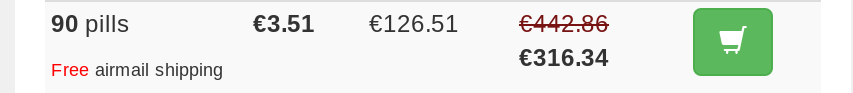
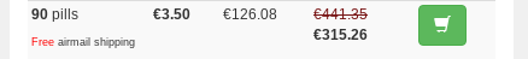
[253,10,315,38] €3.51 -> [153,6,190,23] €3.50
[369,10,459,38] €126.51 -> [223,6,277,23] €126.08
[519,10,609,38] €442.86 -> [313,6,368,23] €441.35
[519,44,609,72] €316.34 -> [313,26,368,43] €315.26

